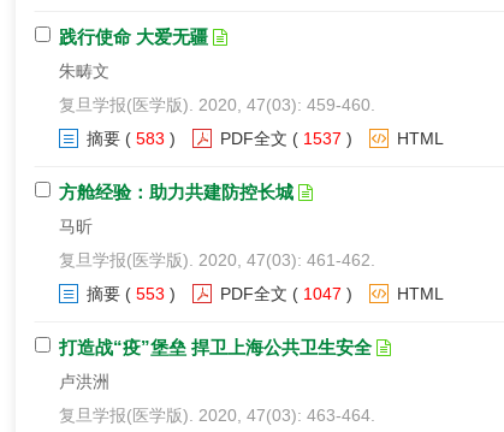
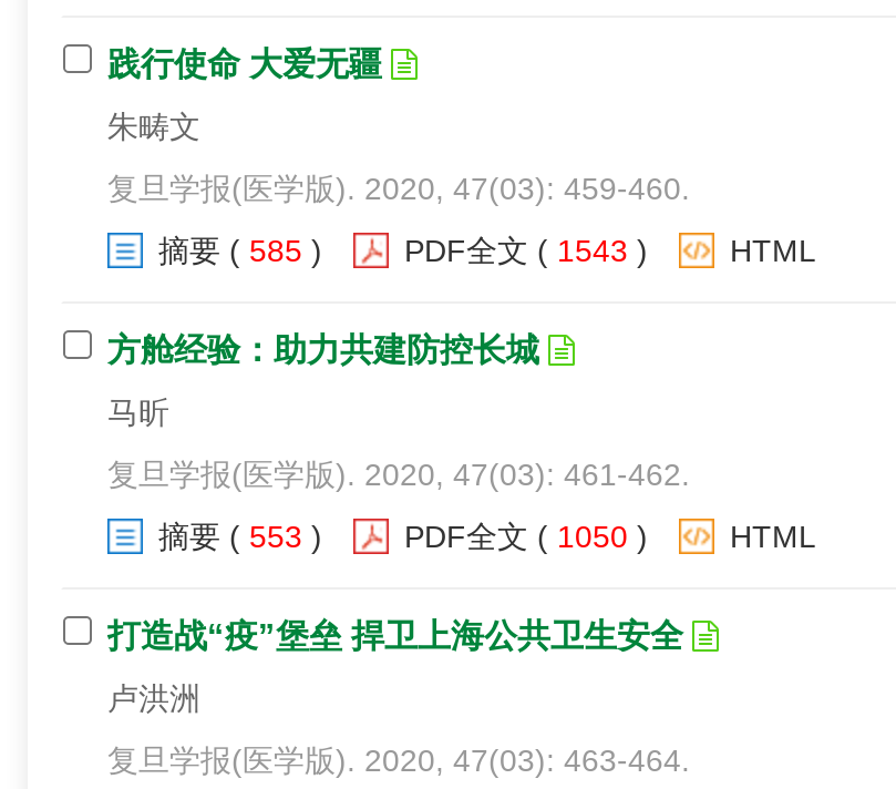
[87,129,180,148] 摘要( 583) -> [158,233,331,268] 摘要( 585)
[220,129,357,148] PDF全文( 1537) -> [404,233,657,268] PDF全文( 1543)
[220,284,357,303] PDF全文( 1047) -> [404,519,657,554] PDF全文( 1050)

